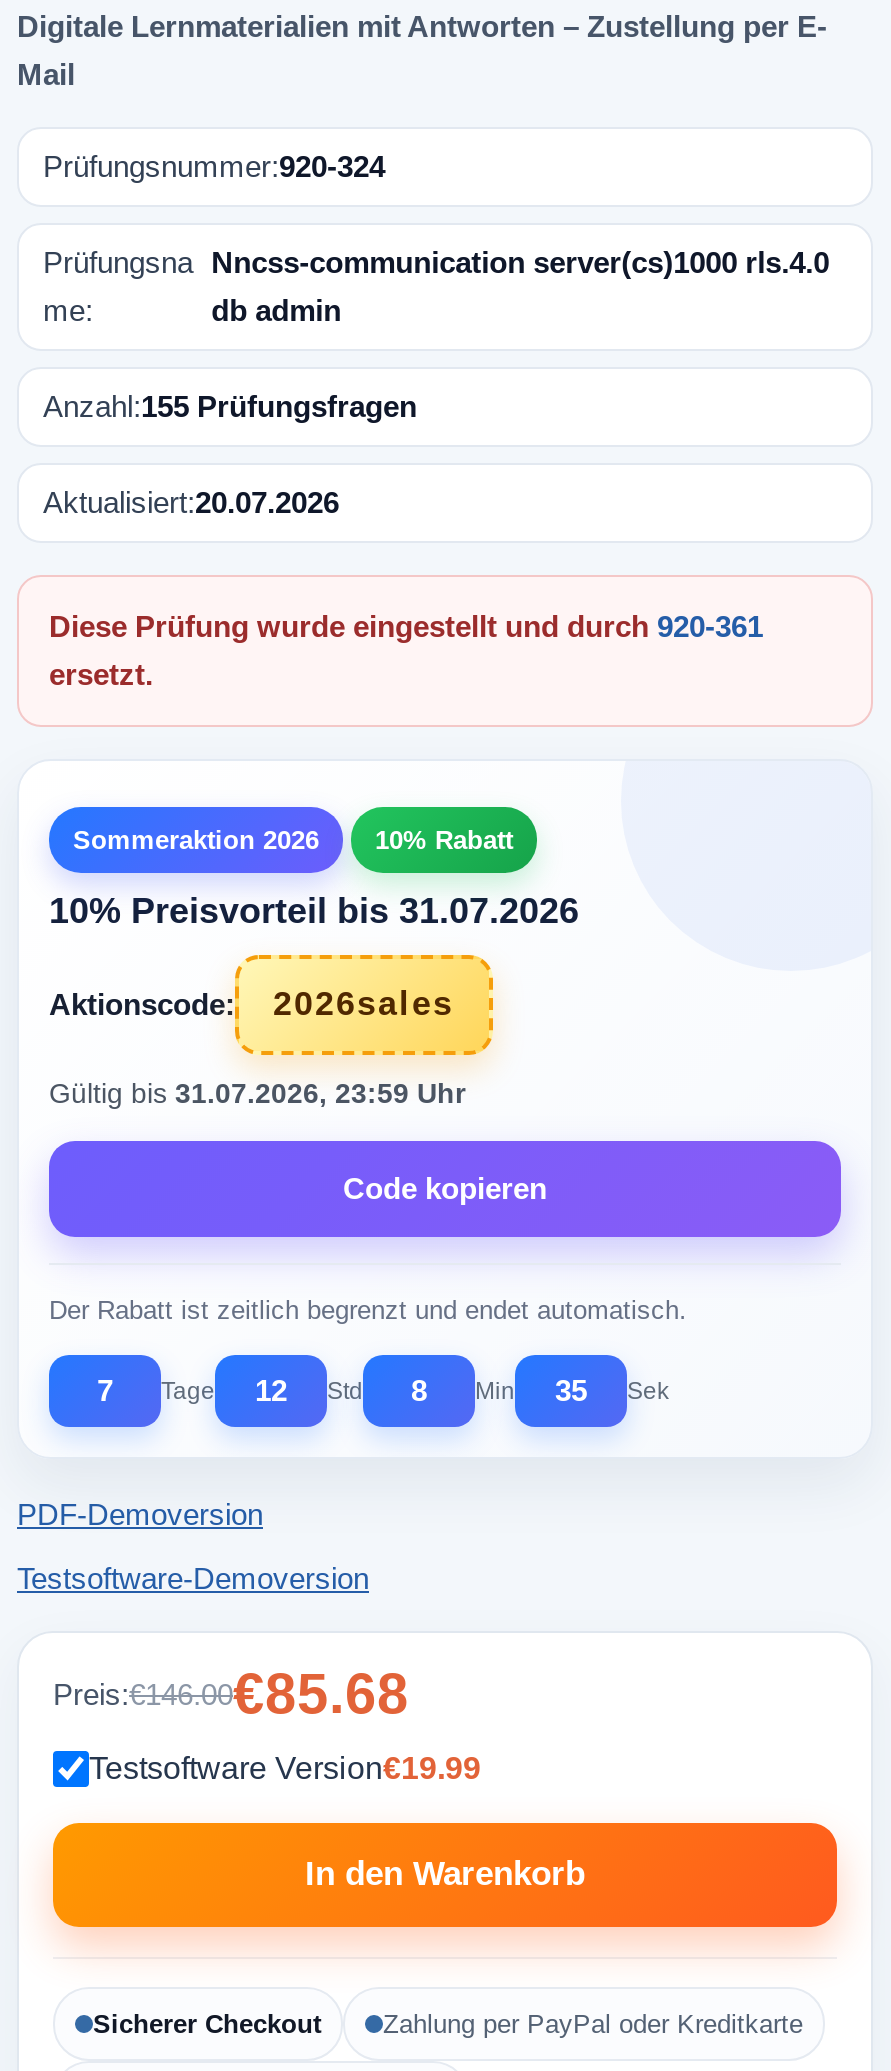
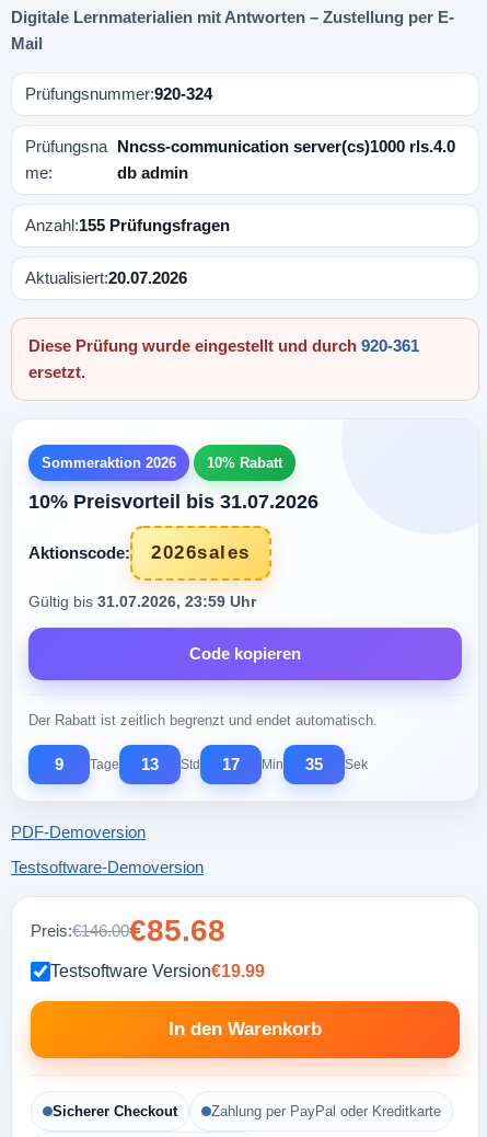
[97,1373,113,1407] 7 -> [55,755,63,773] 9
[255,1373,287,1407] 12 -> [141,755,159,773] 13
[411,1373,427,1407] 8 -> [222,755,240,773] 17

